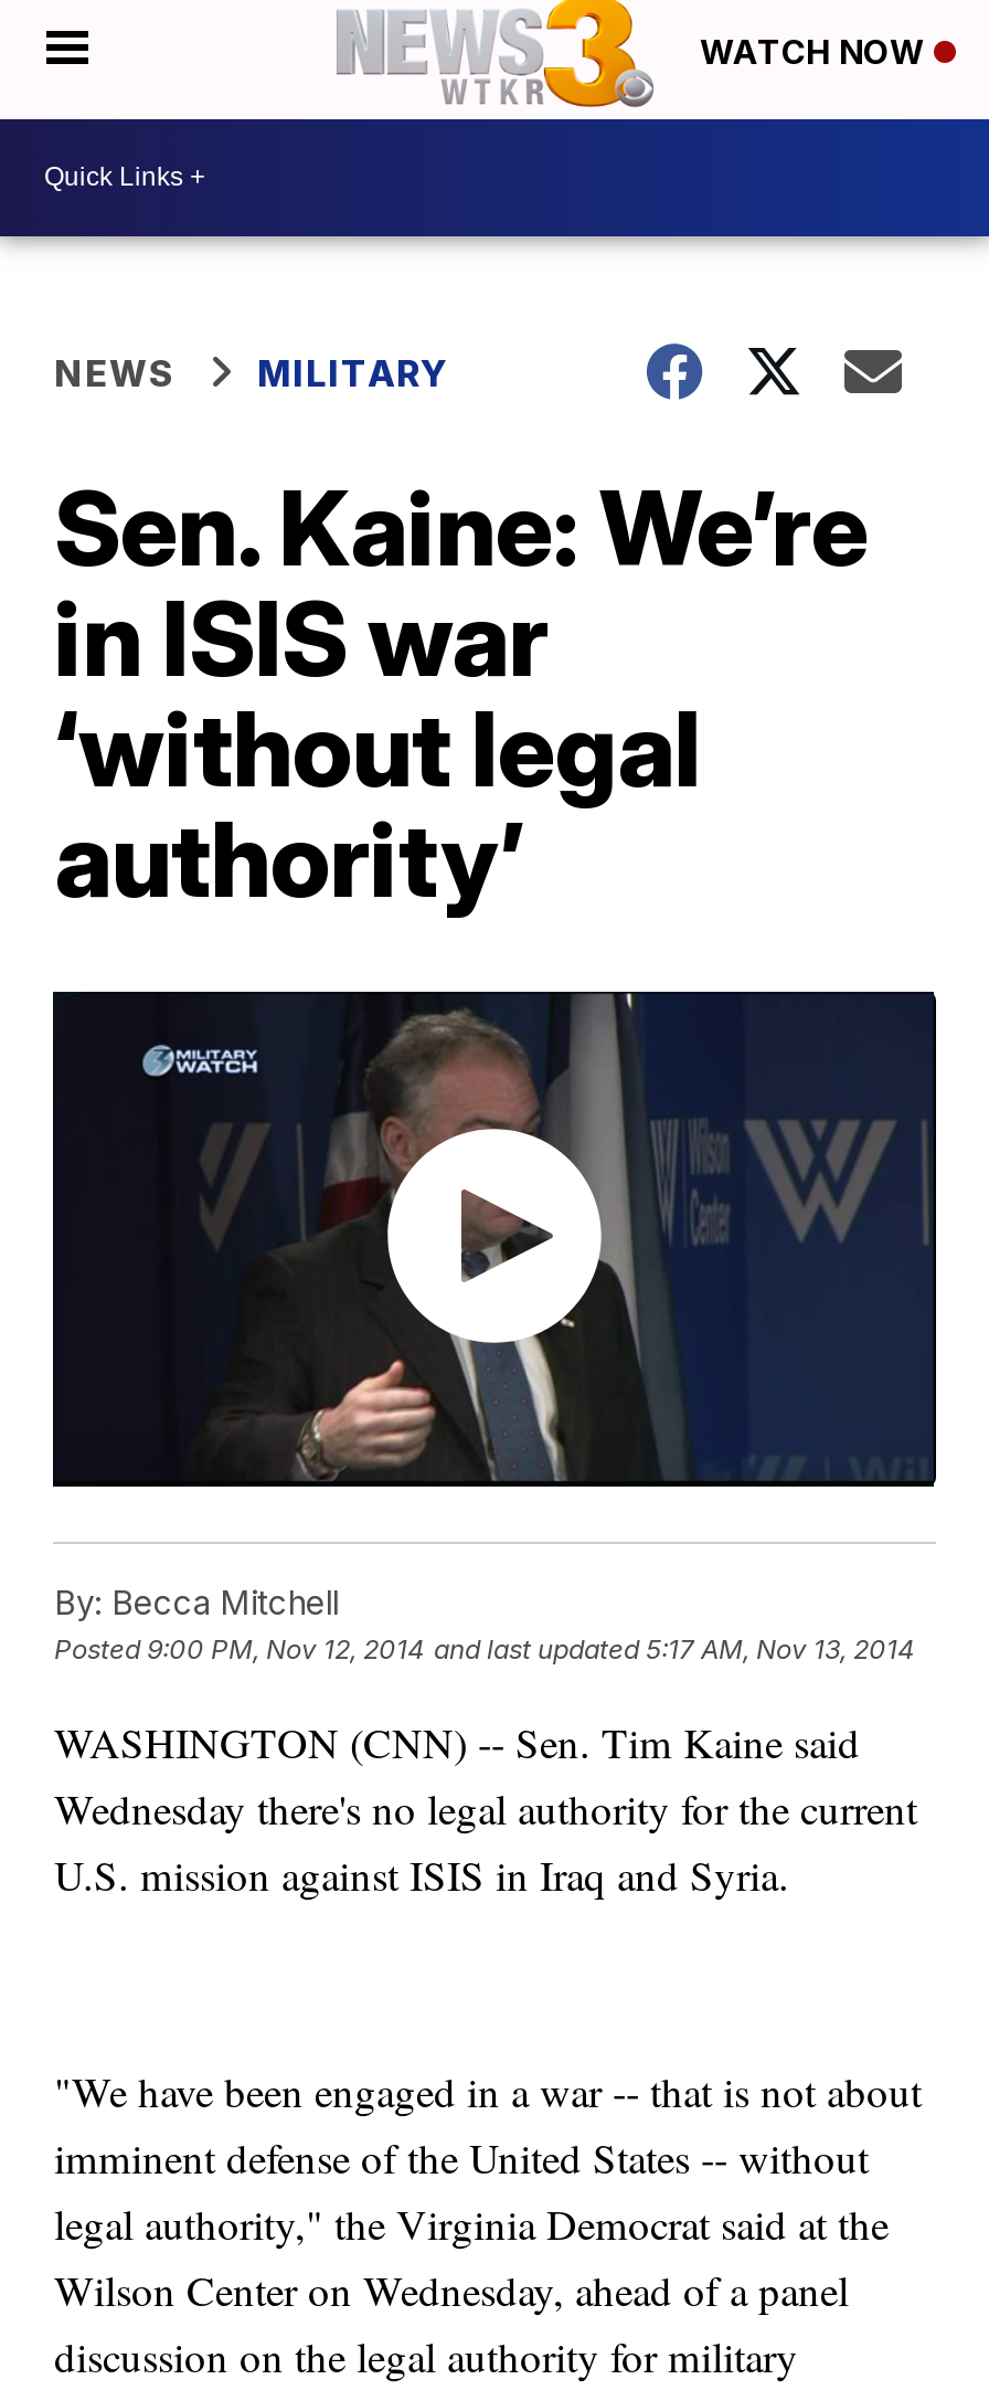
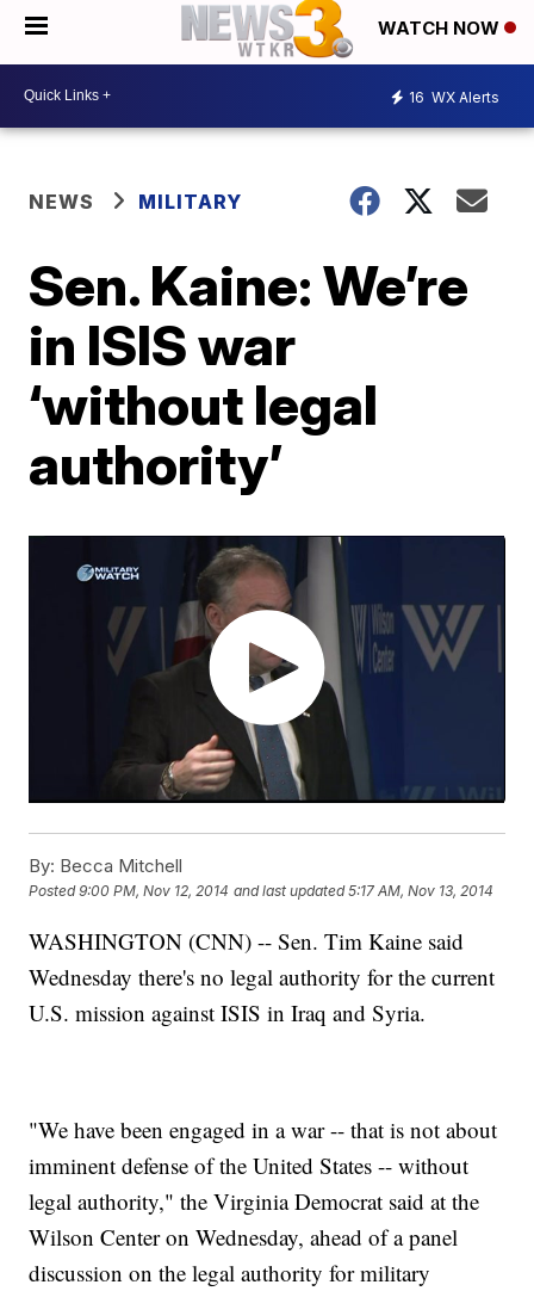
none -> [409,89,499,106] 16 WX Alerts

